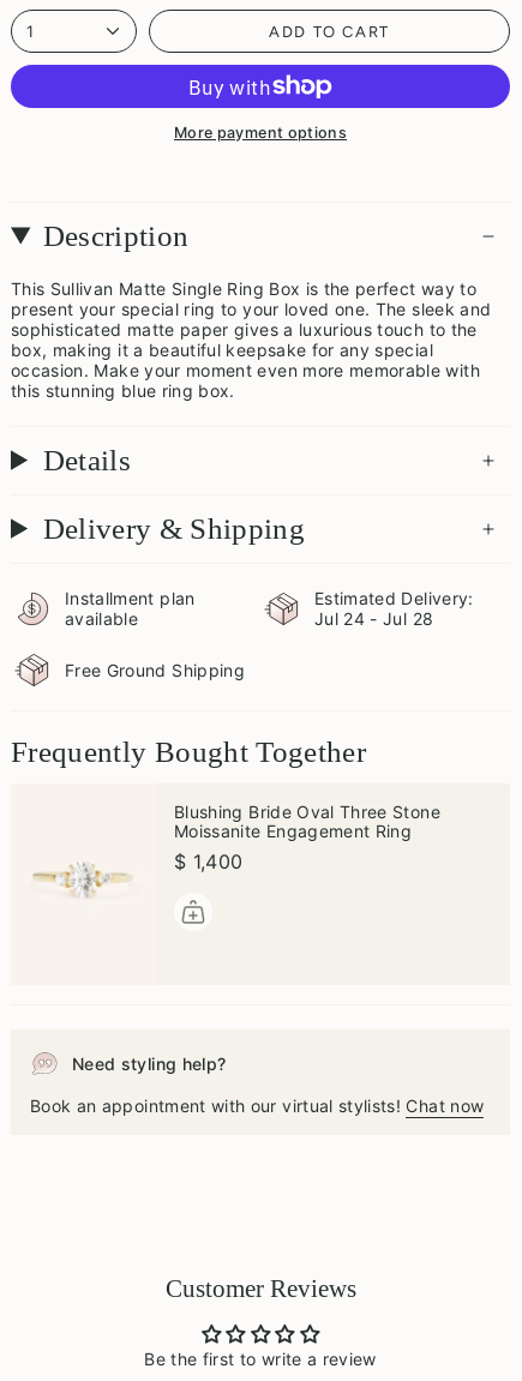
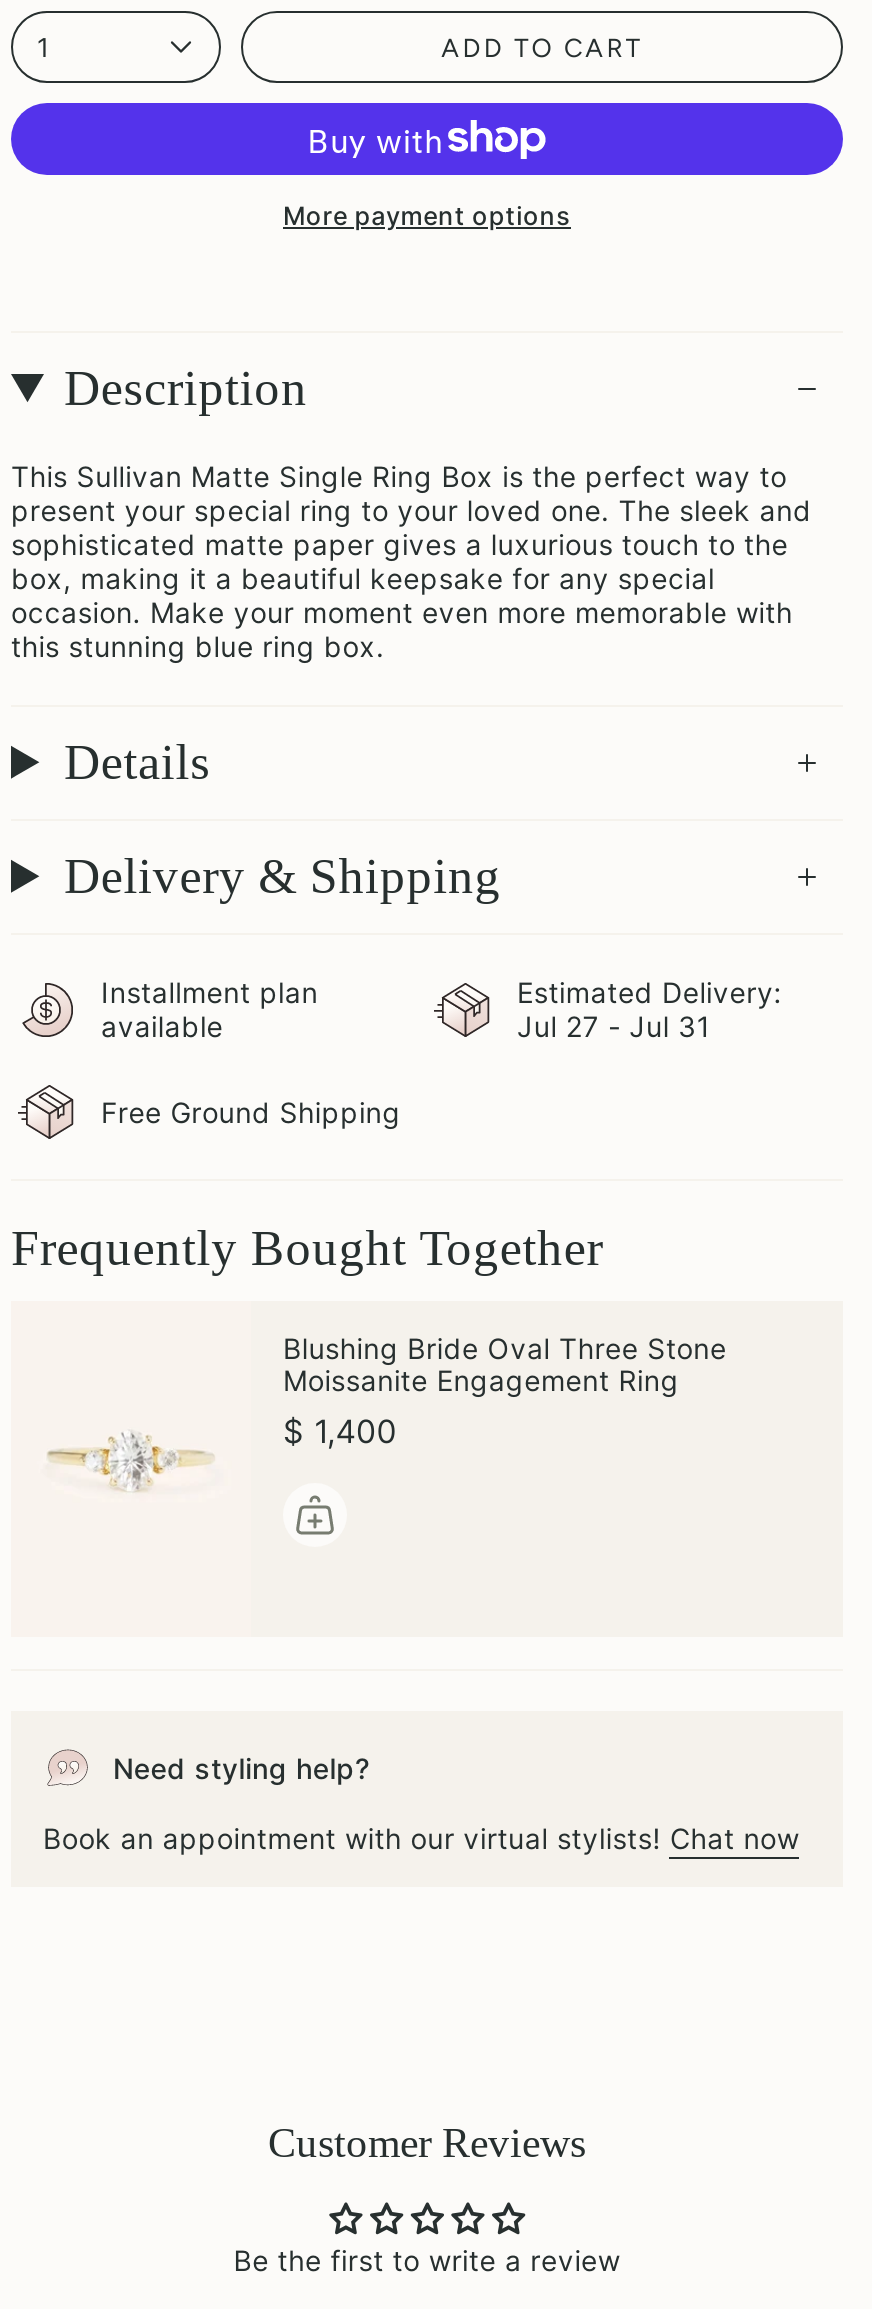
[314,608,433,629] Jul 24 - Jul 28 -> [517,1009,711,1043] Jul 27 - Jul 31

